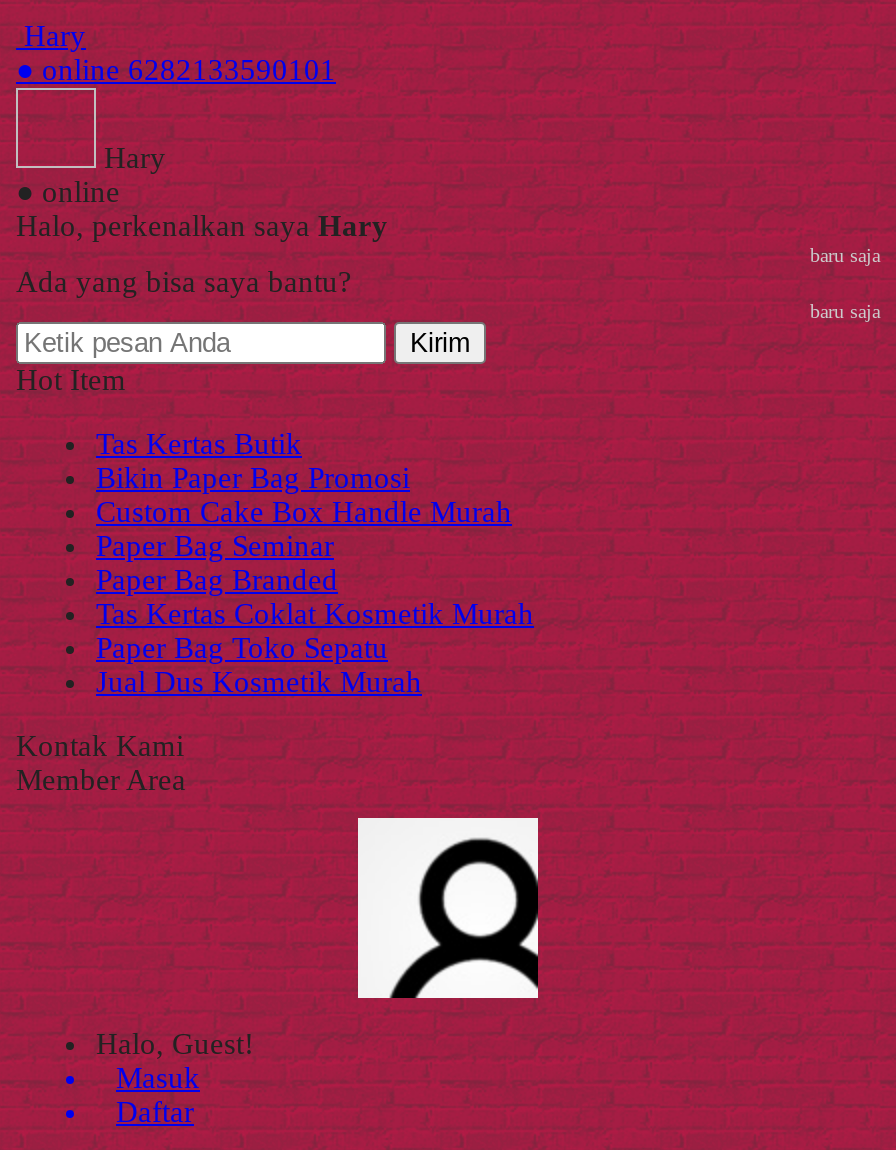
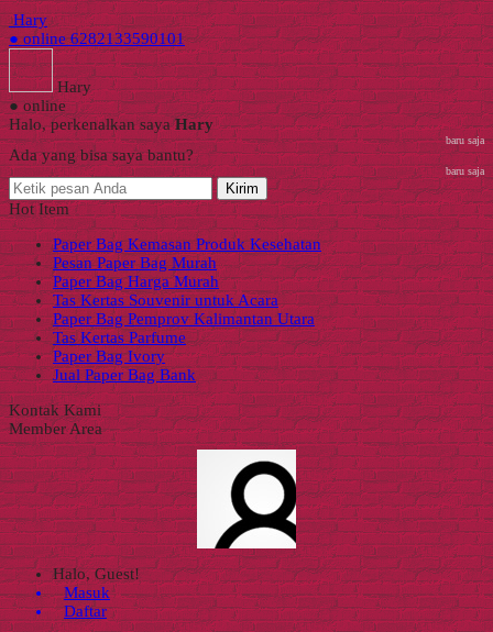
[96,428,534,698] Tas Kertas Butik | Bikin Paper Bag Promosi | Custom Cake Box Handle Murah | Paper Bag Seminar | Paper Bag Branded | Tas Kertas Coklat Kosmetik Murah | Paper Bag Toko Sepatu | Jual Dus Kosmetik Murah -> [53,235,321,384] Paper Bag Kemasan Produk Kesehatan | Pesan Paper Bag Murah | Paper Bag Harga Murah | Tas Kertas Souvenir untuk Acara | Paper Bag Pemprov Kalimantan Utara | Tas Kertas Parfume | Paper Bag Ivory | Jual Paper Bag Bank

